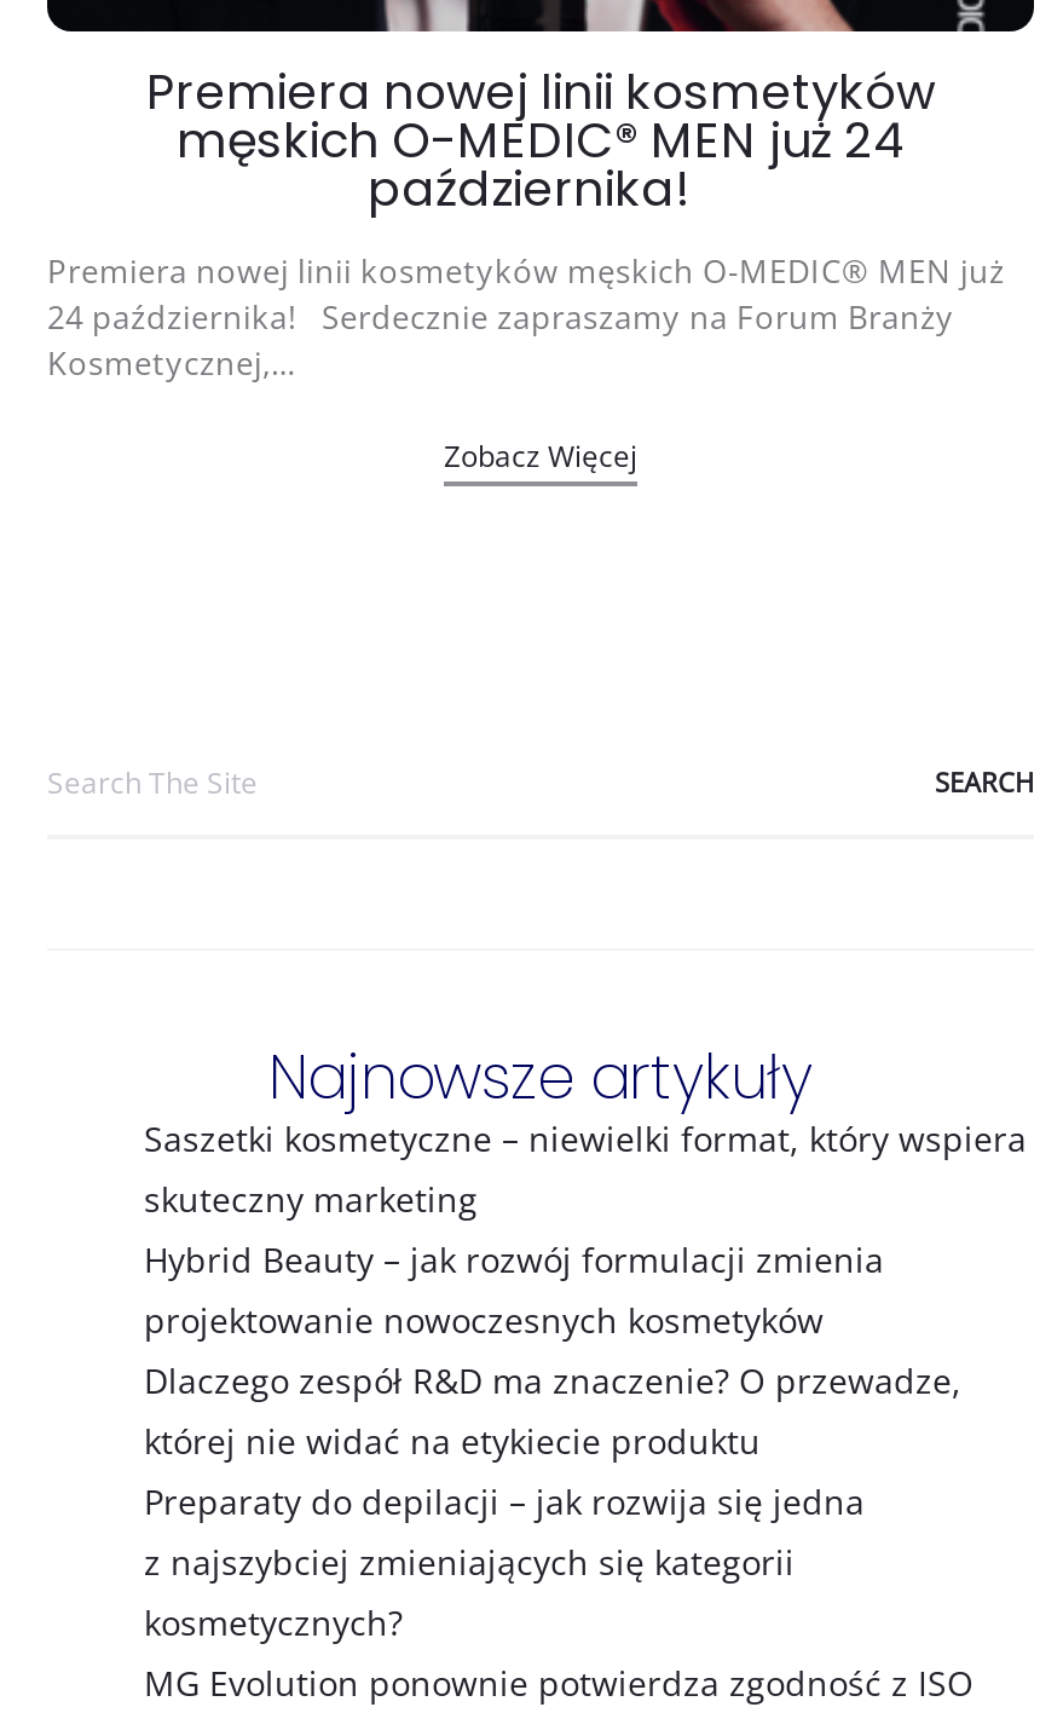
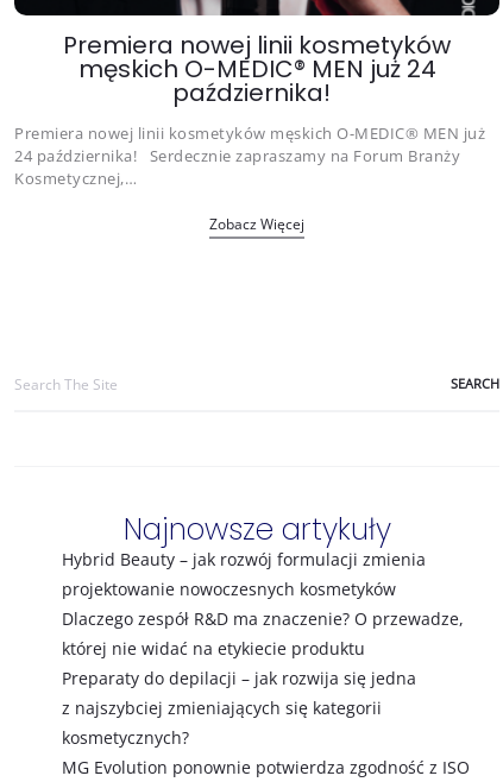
[144,1115,1027,1222] Saszetki kosmetyczne – niewielki format, który wspiera | skuteczny marketing -> none

